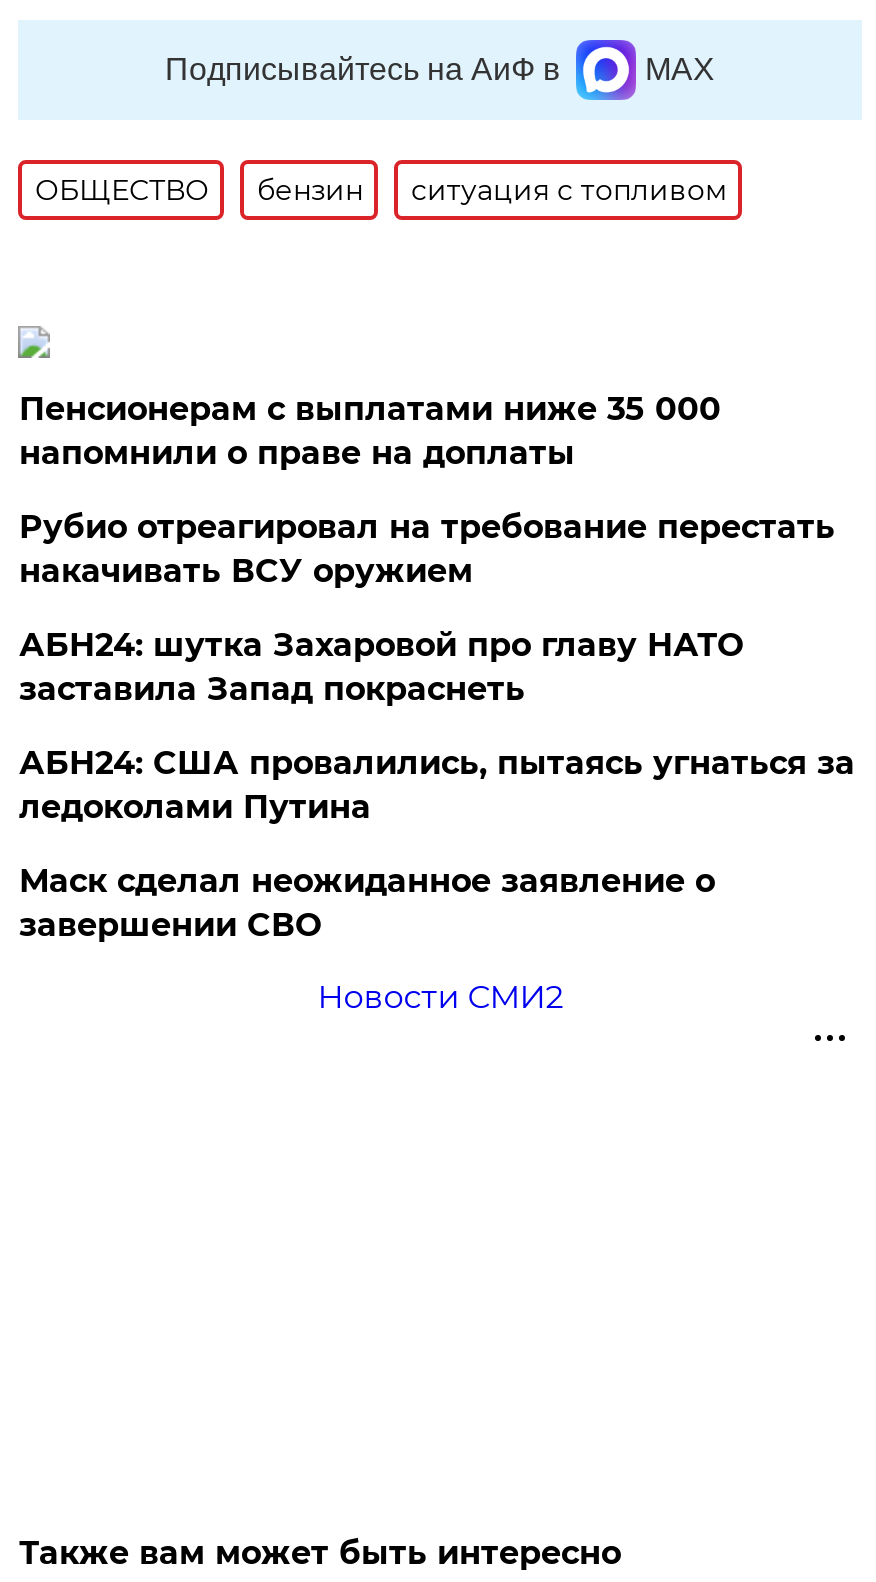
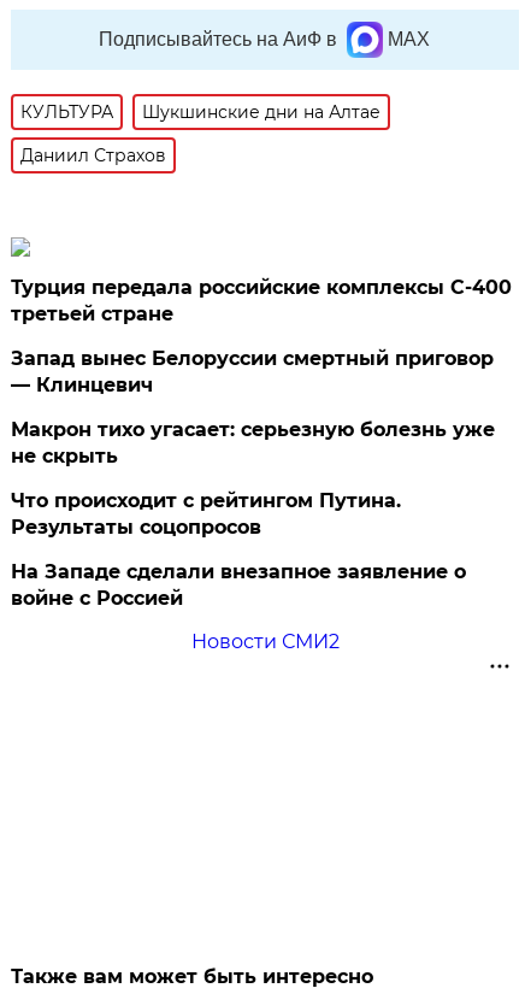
[35,172,727,208] ОБЩЕСТВО | бензин | ситуация с топливом -> [21,101,381,166] КУЛЬТУРА | Шукшинские дни на Алтае | Даниил Страхов
[19,390,855,944] Пенсионерам с выплатами ниже 35 000 | напомнили о праве на доплаты | Рубио отреагировал на требование перестать | накачивать ВСУ оружием | АБН24: шутка Захаровой про главу НАТО | заставила Запад покраснеть | АБН24: США провалились, пытаясь угнаться за | ледоколами Путина | Маск сделал неожиданное заявление о | завершении СВО -> [11,276,512,610] Турция передала российские комплексы С-400 | третьей стране | Запад вынес Белоруссии смертный приговор | — Клинцевич | Макрон тихо угасает: серьезную болезнь уже | не скрыть | Что происходит с рейтингом Путина. | Результаты соцопросов | На Западе сделали внезапное заявление о | войне с Россией

